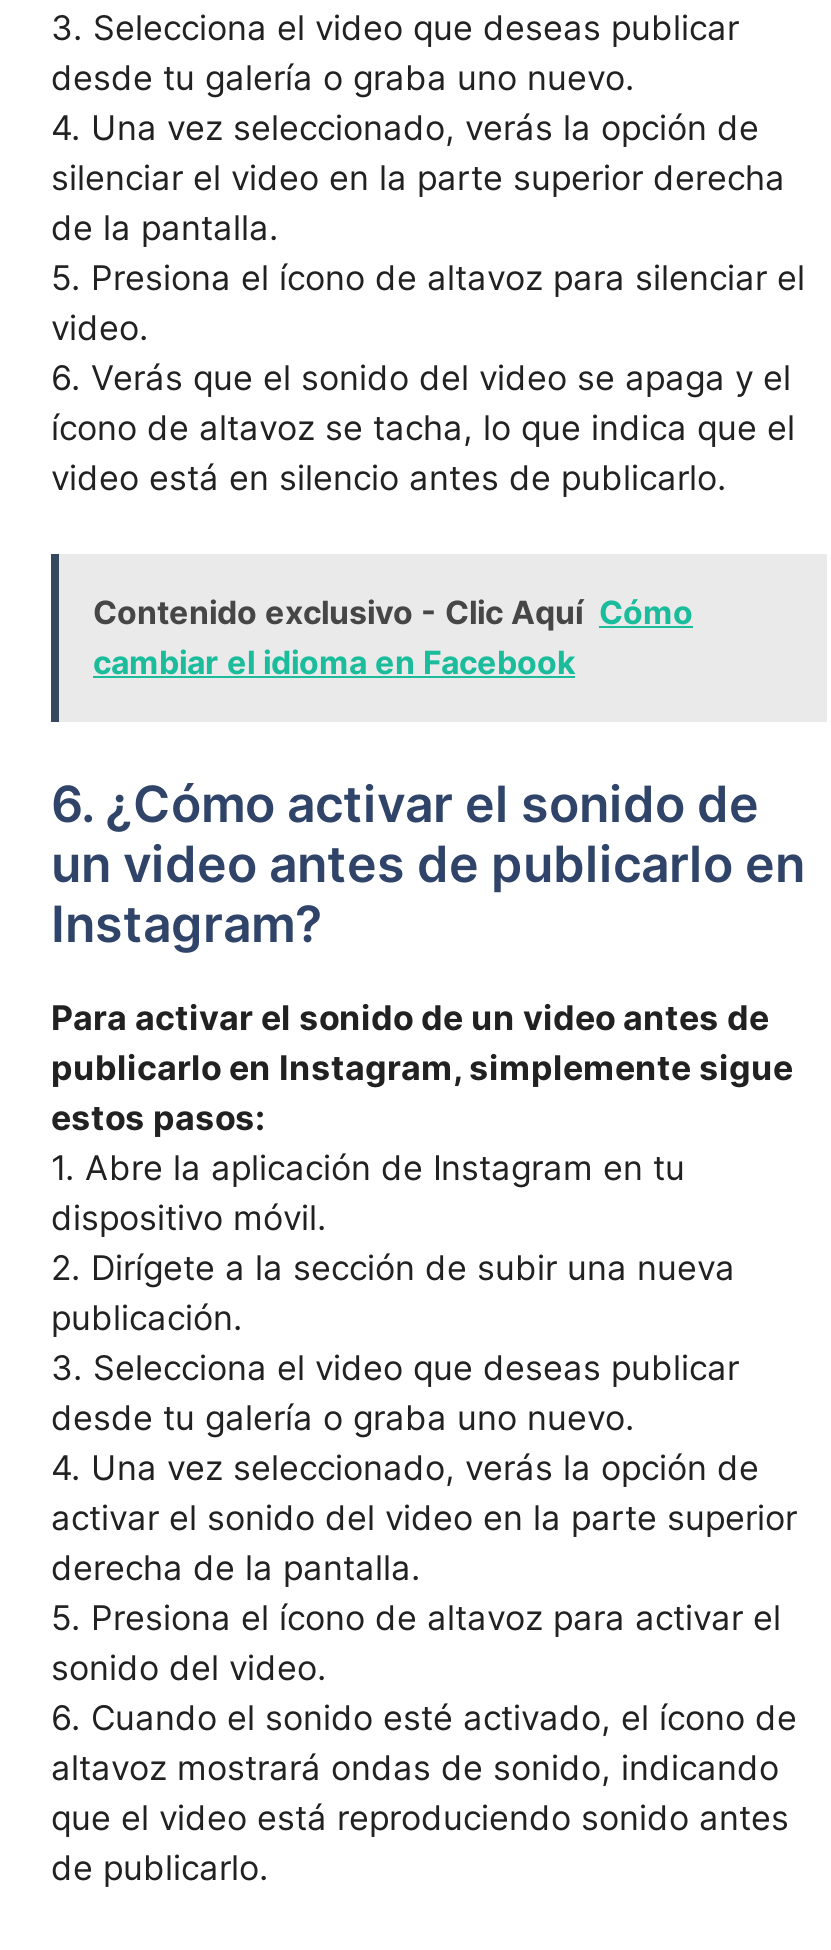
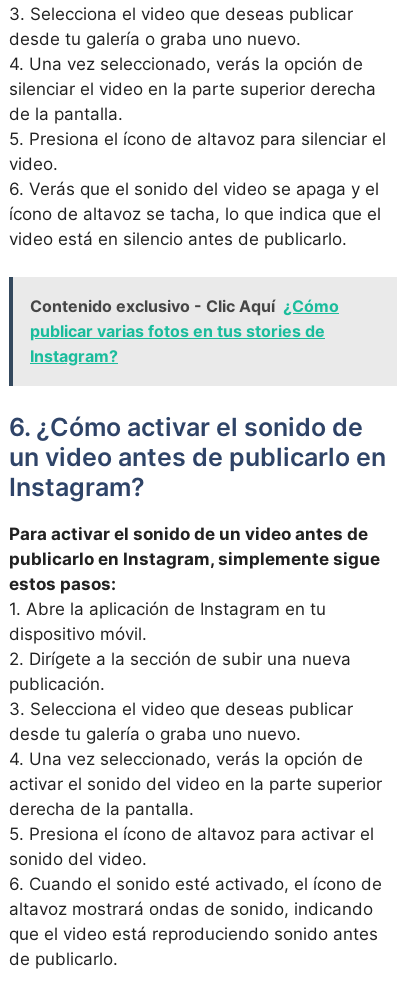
[93,592,693,682] Contenido exclusivo - Clic Aquí Cómo | cambiar el idioma en Facebook -> [30,296,339,366] Contenido exclusivo - Clic Aquí ¿Cómo | publicar varias fotos en tus stories de | Instagram?

